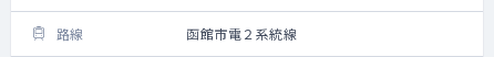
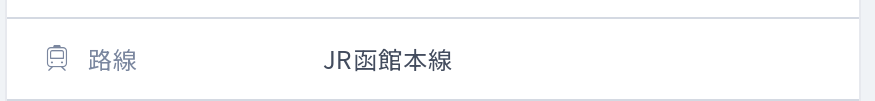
[186,24,297,43] 函館市電２系統線 -> [323,41,453,75] JR函館本線

